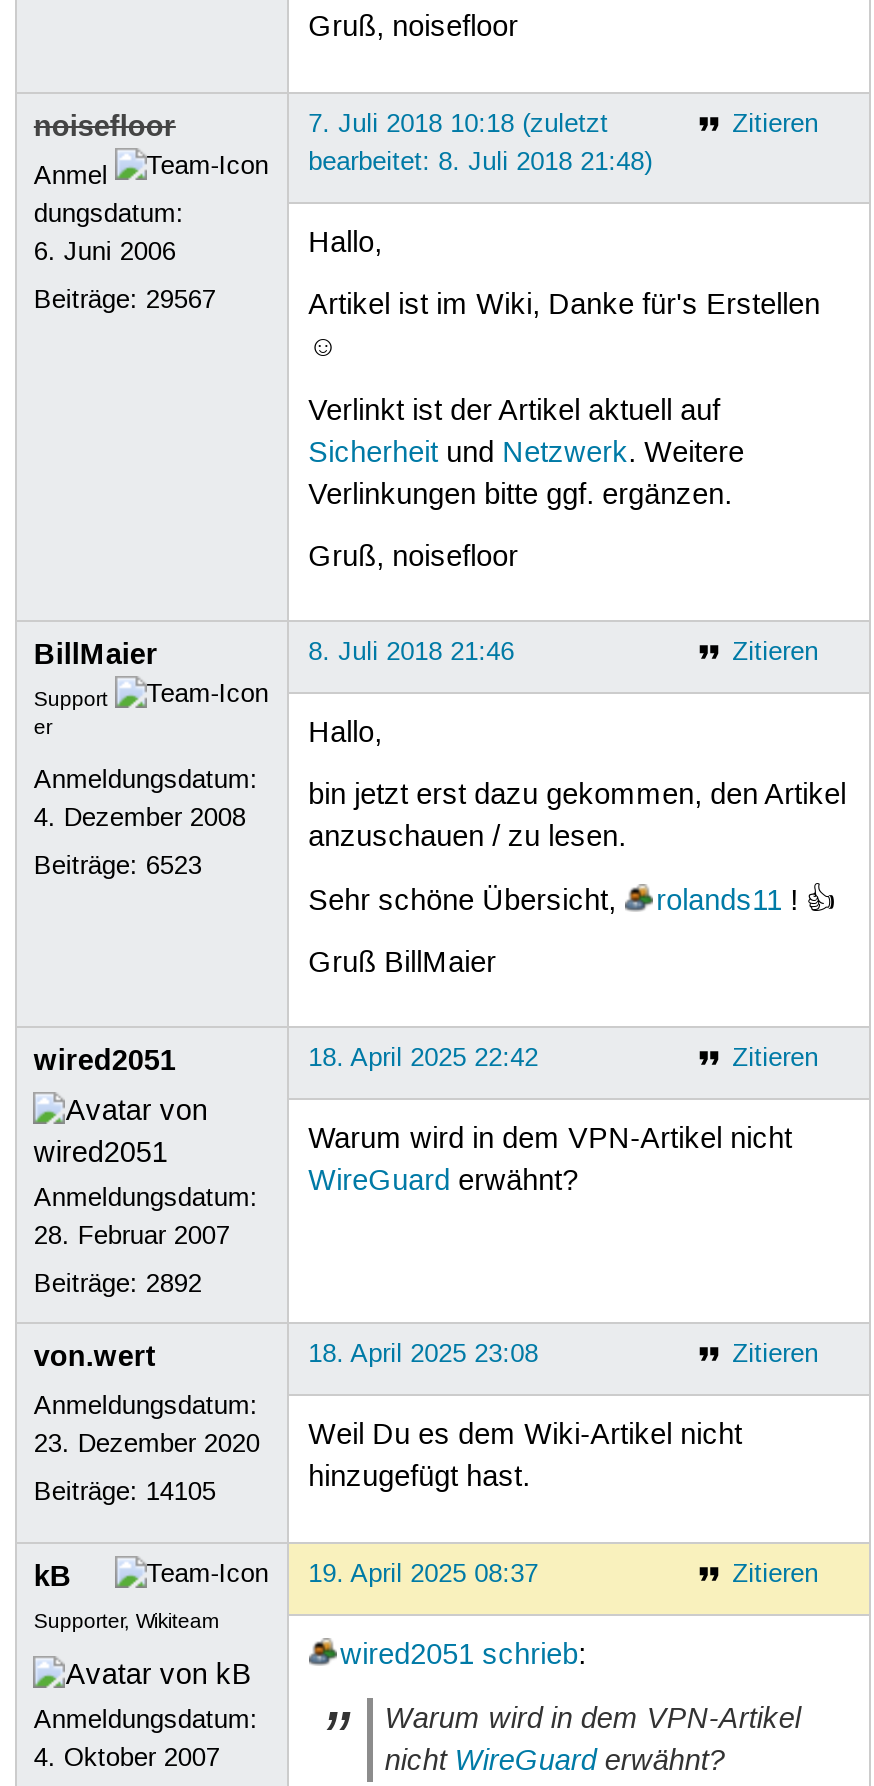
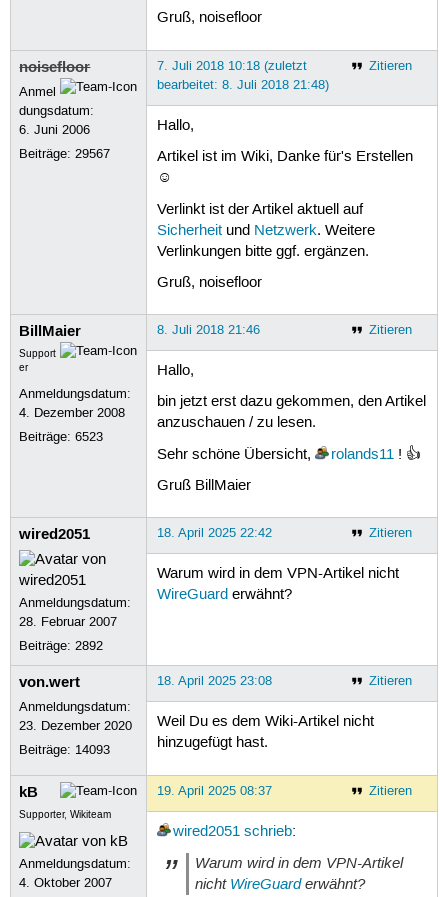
[34,1476,216,1508] Beiträge: 14105 -> [19,742,110,758] Beiträge: 14093

